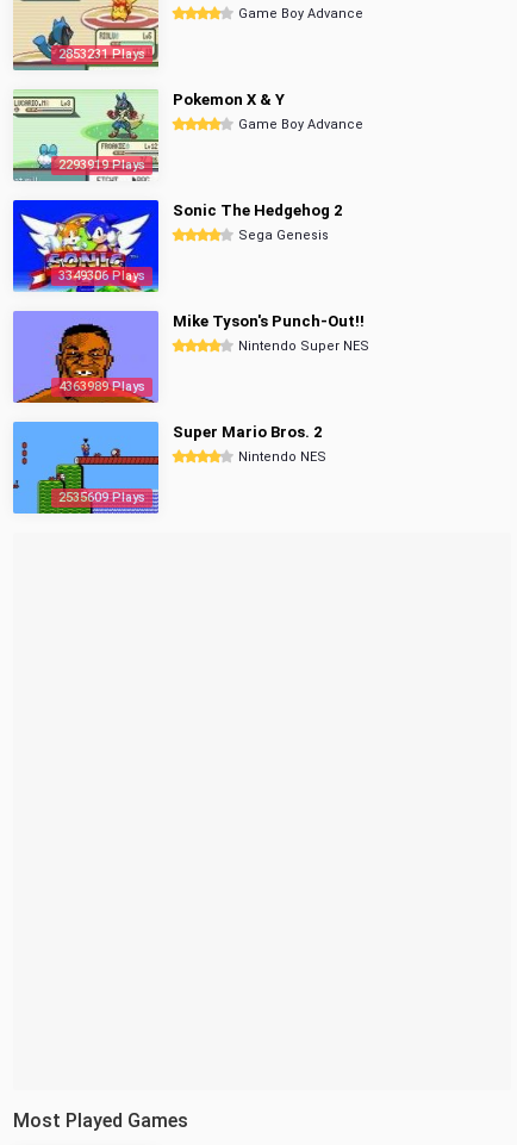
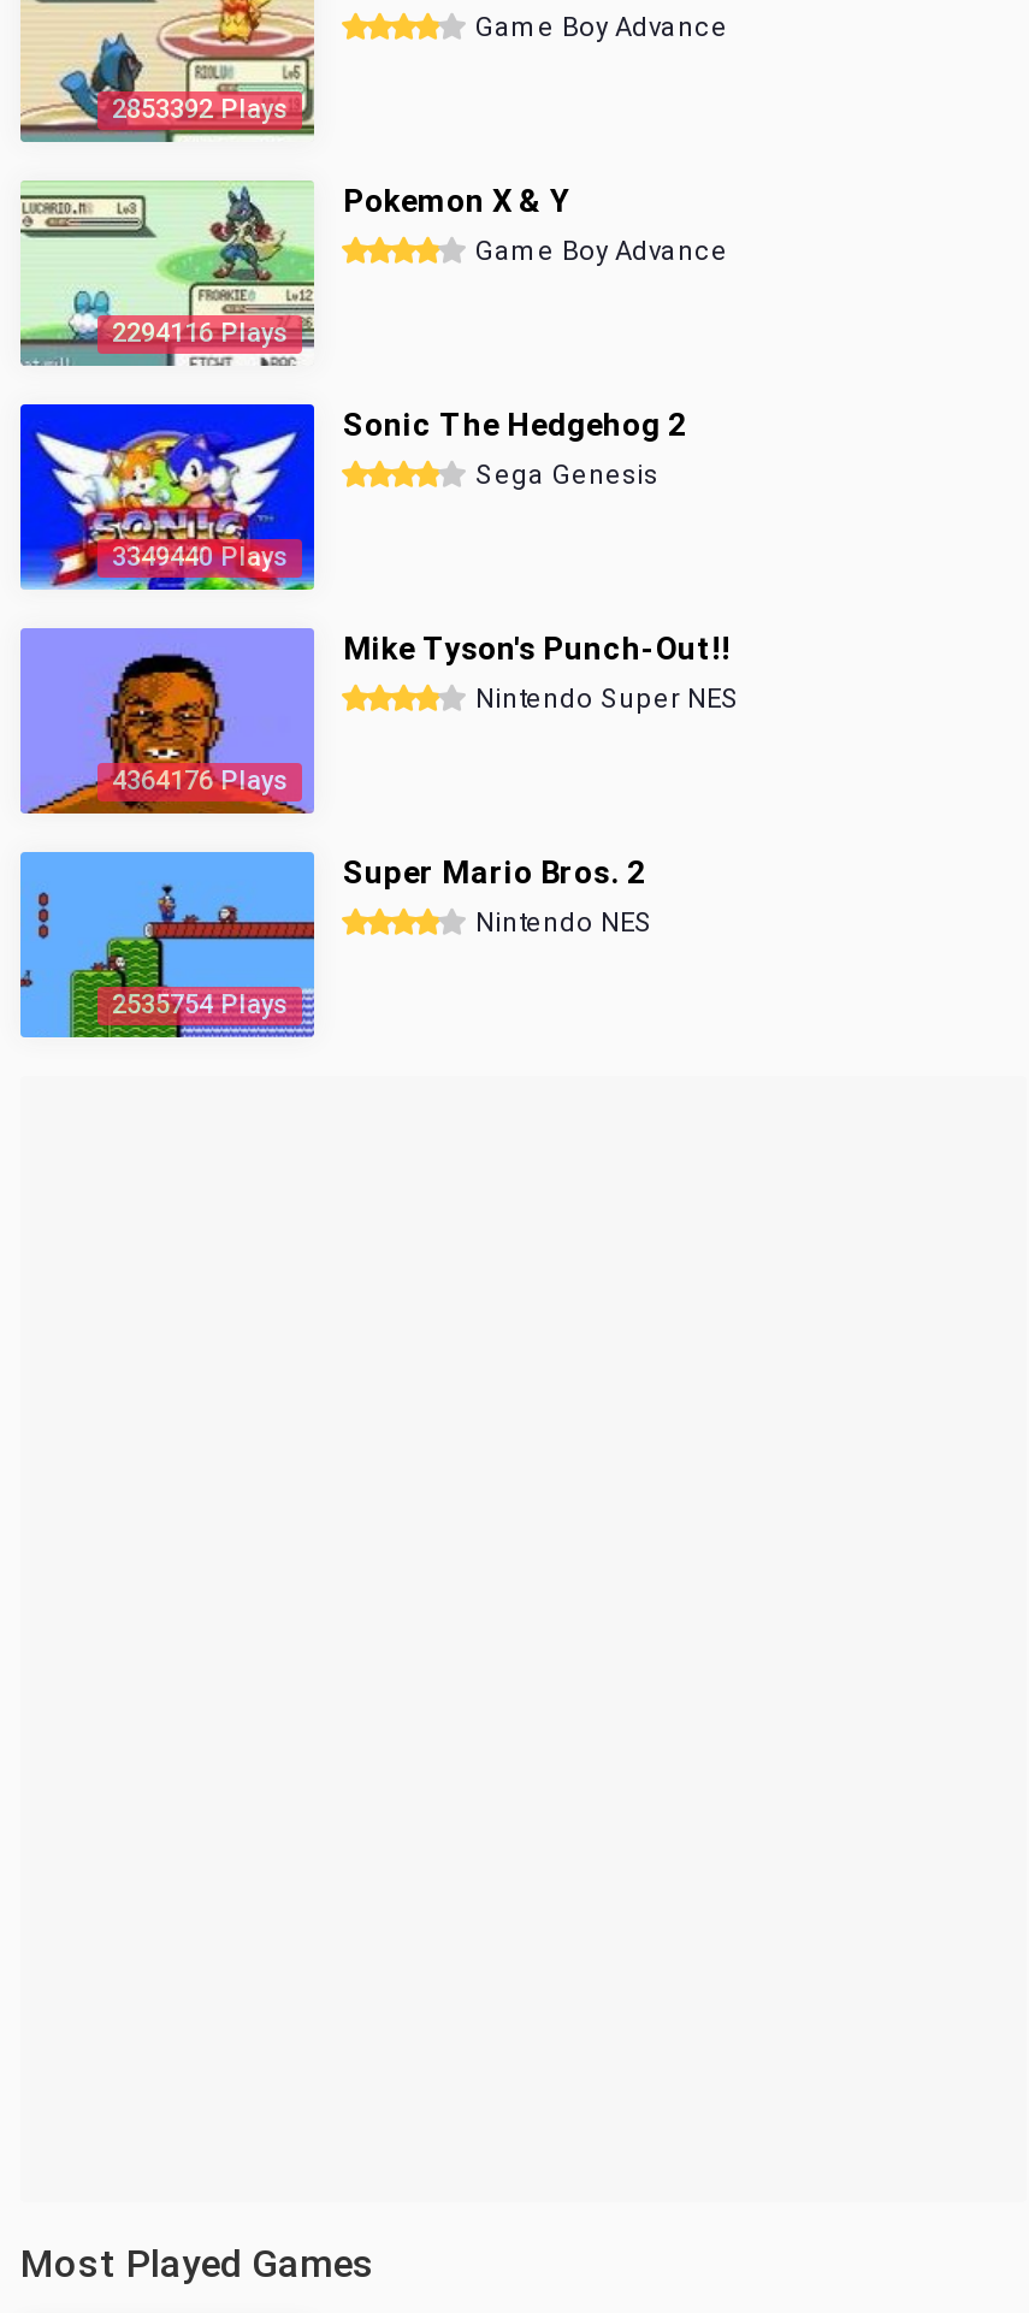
[58,46,145,62] 2853231 Plays -> [112,94,288,125] 2853392 Plays
[58,157,145,173] 2293919 Plays -> [112,318,288,349] 2294116 Plays
[58,268,145,284] 3349306 Plays -> [112,542,288,573] 3349440 Plays
[58,379,145,394] 4363989 Plays -> [112,765,288,797] 4364176 Plays
[58,490,145,505] 2535609 Plays -> [112,989,288,1021] 2535754 Plays

